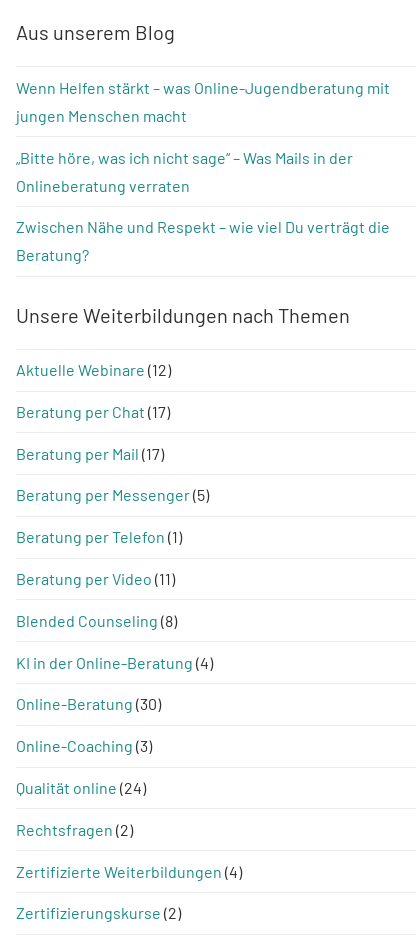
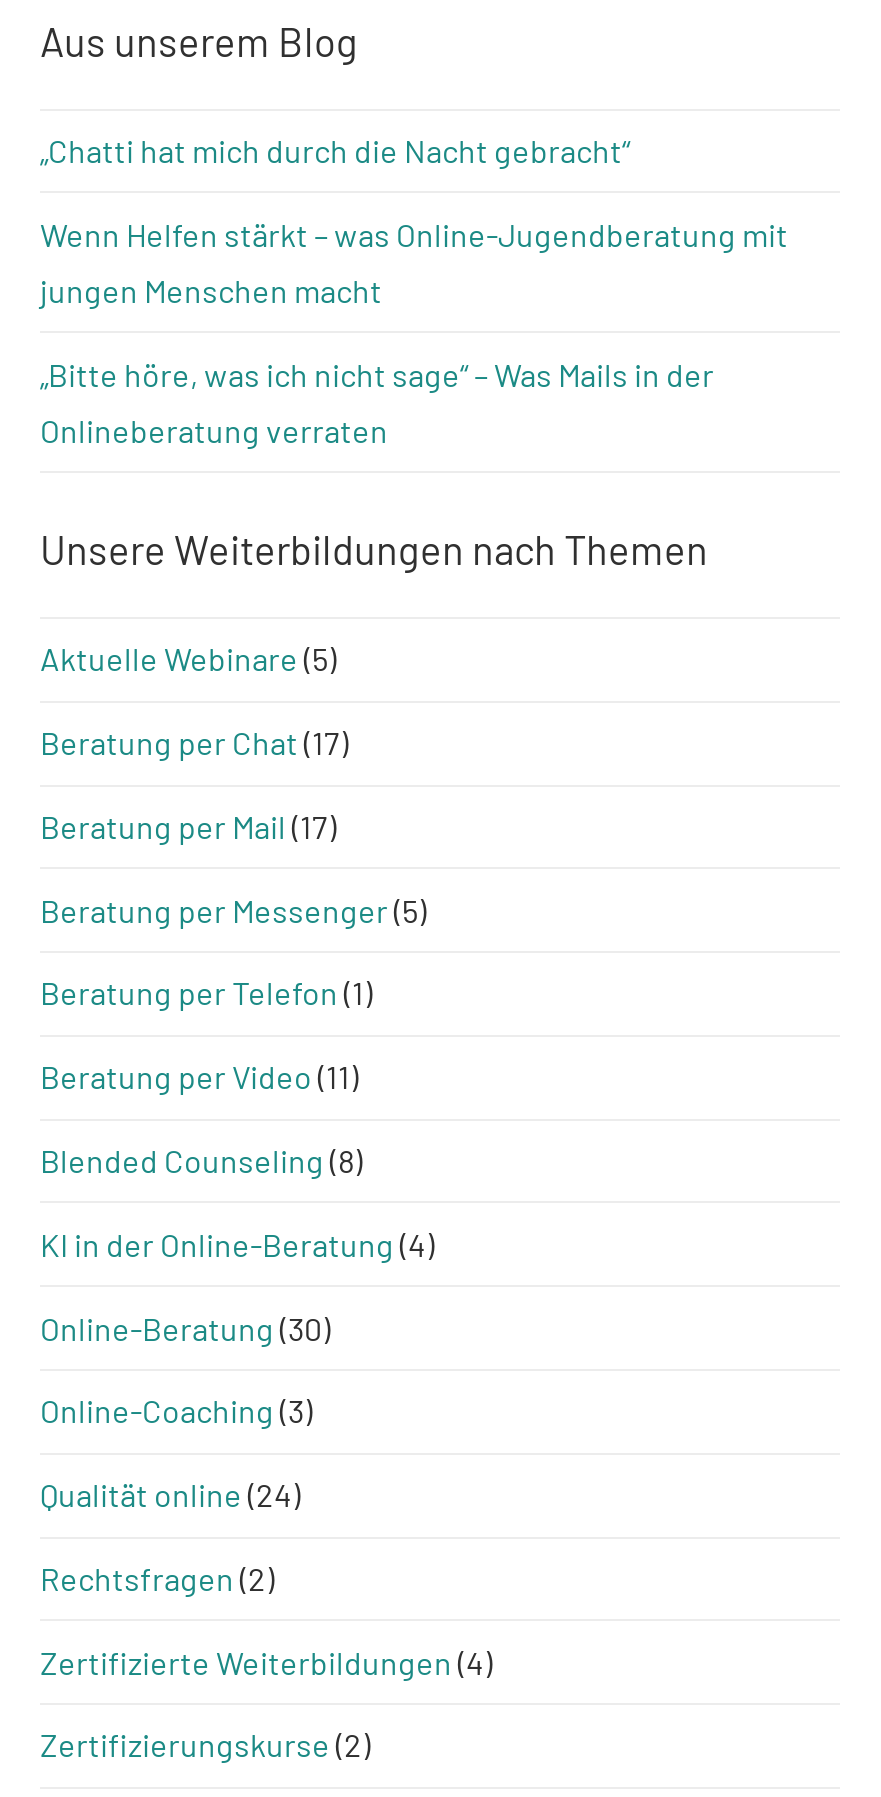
none -> [40,131,630,169] „Chatti hat mich durch die Nacht gebracht“
moved [16,78,390,195] -> [40,214,788,448]: Wenn Helfen stärkt – was Online-Jugendberatung mit | jungen Menschen macht | „Bitte höre, was ich nicht sage“ – Was Mails in der | Onlineberatung verraten
[16,217,390,264] Zwischen Nähe und Respekt – wie viel Du verträgt die | Beratung? -> none
[16,360,171,379] Aktuelle Webinare (12) -> [40,639,336,677] Aktuelle Webinare (5)

